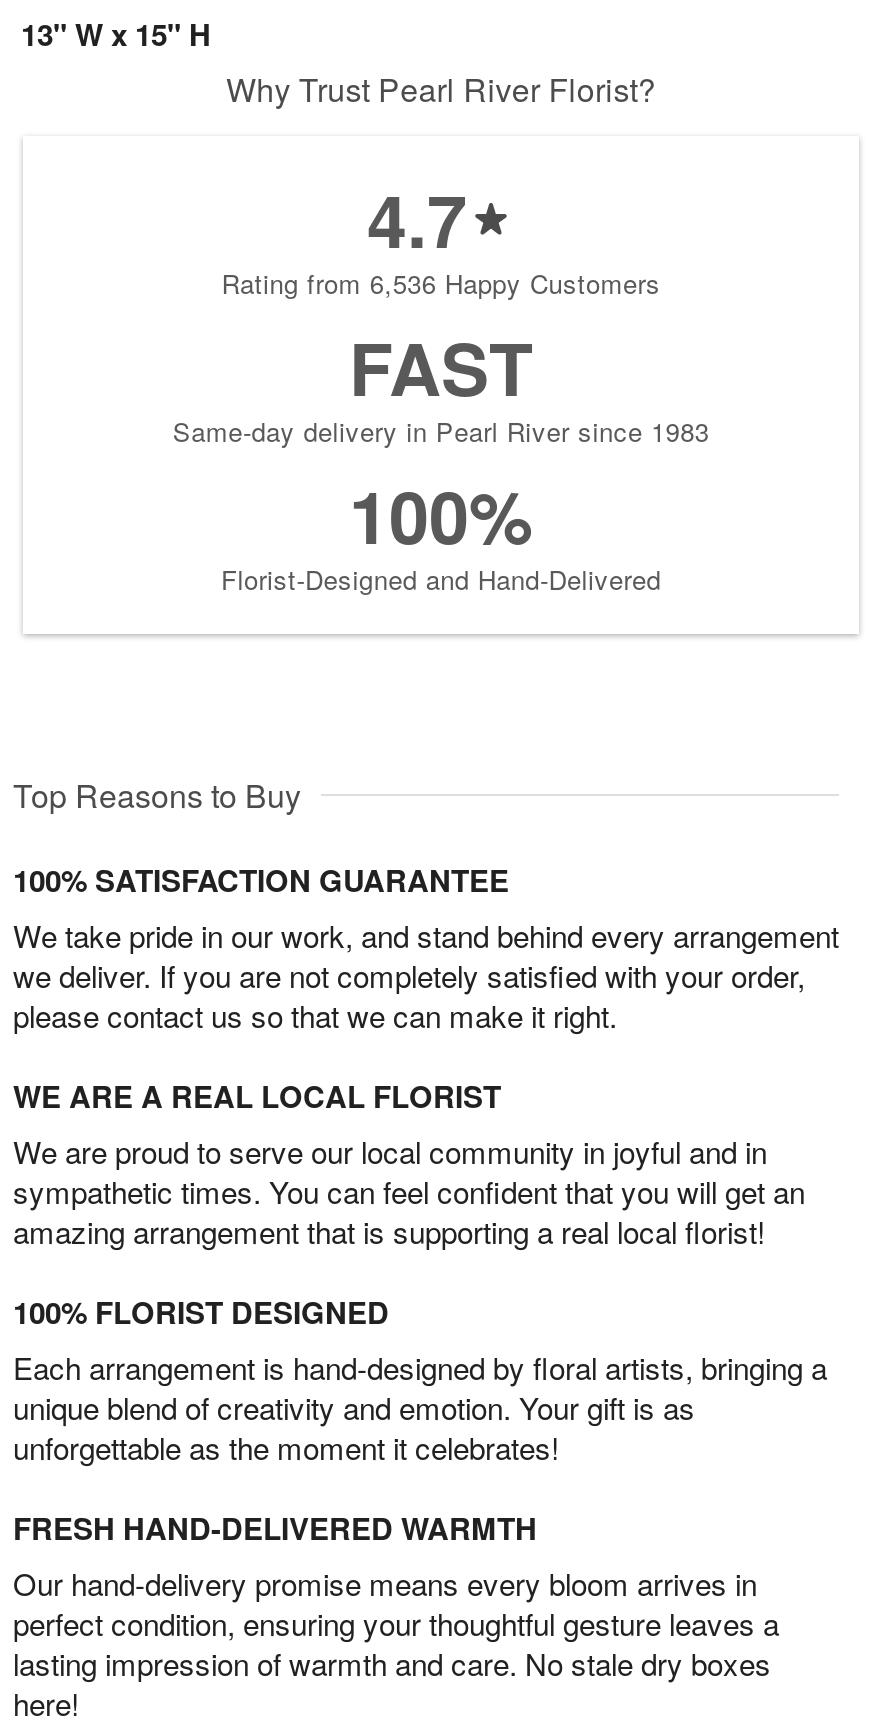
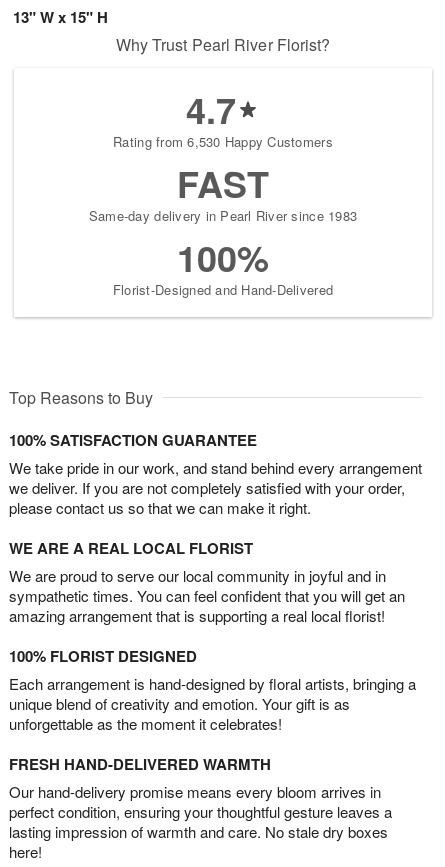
[221,265,661,303] Rating from 6,536 Happy Customers -> [113,132,333,151] Rating from 6,530 Happy Customers

